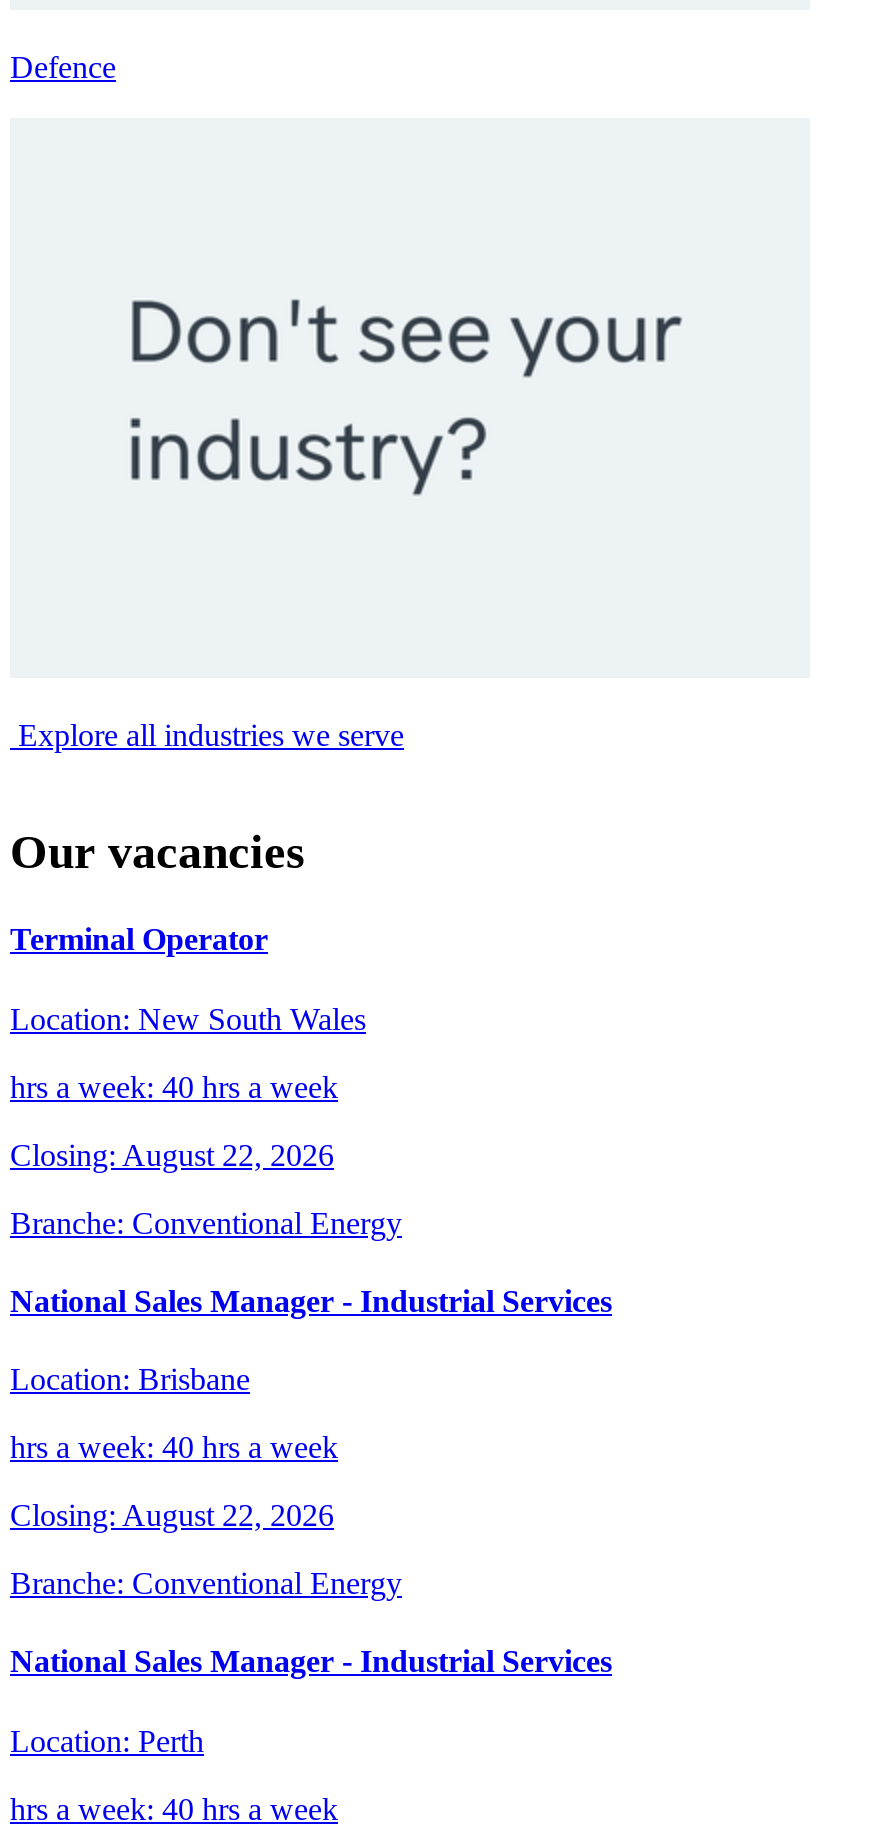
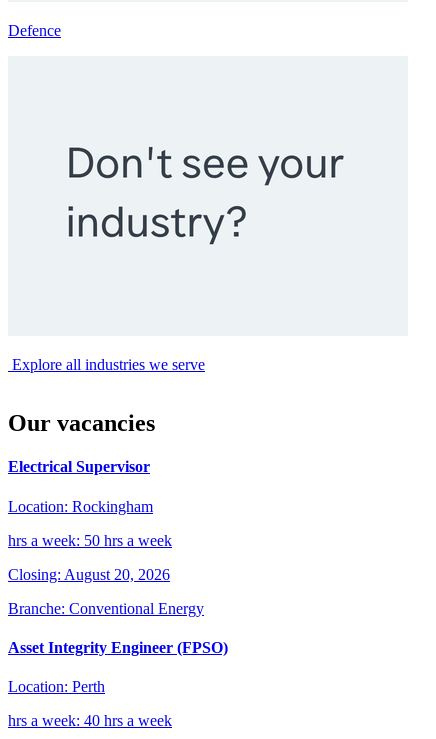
[10,923,268,957] Terminal Operator -> [8,458,150,475] Electrical Supervisor
[10,1001,366,1035] Location: New South Wales -> [8,498,153,515] Location: Rockingham
[10,1069,338,1103] hrs a week: 40 hrs a week -> [8,532,172,549] hrs a week: 50 hrs a week
[10,1137,334,1171] Closing: August 22, 2026 -> [8,566,170,583] Closing: August 20, 2026
[10,1284,612,1679] National Sales Manager - Industrial Services | Location: Brisbane | hrs a week: 40 hrs a week | Closing: August 22, 2026 | Branche: Conventional Energy | National Sales Manager - Industrial Services -> [8,639,228,656] Asset Integrity Engineer (FPSO)

